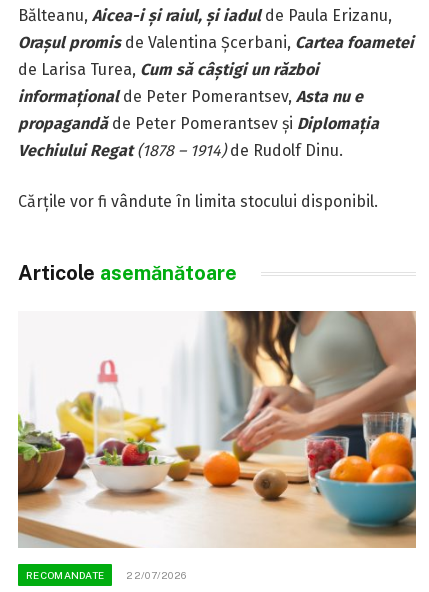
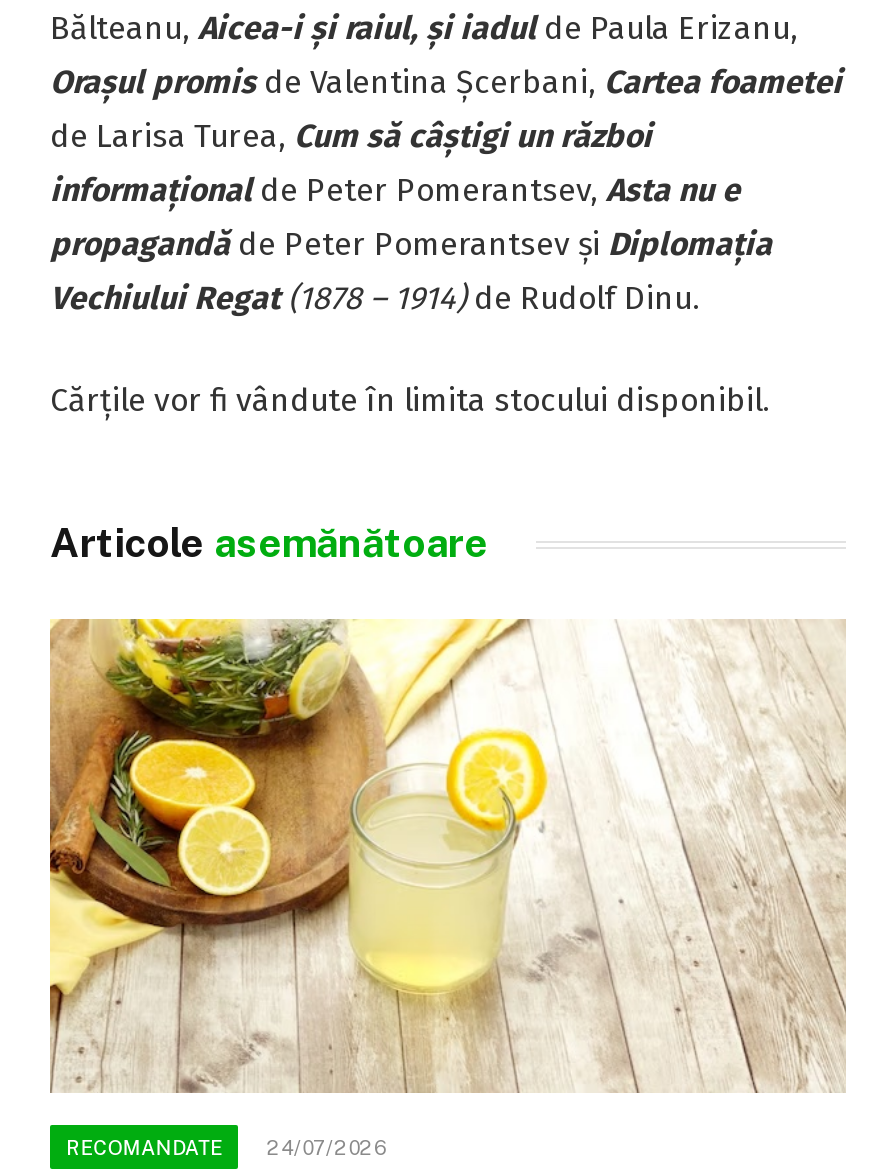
[17,310,417,581] [image] | RECOMANDATE 22/07/2026 -> [48,617,846,1160] [image] | RECOMANDATE 24/07/2026

